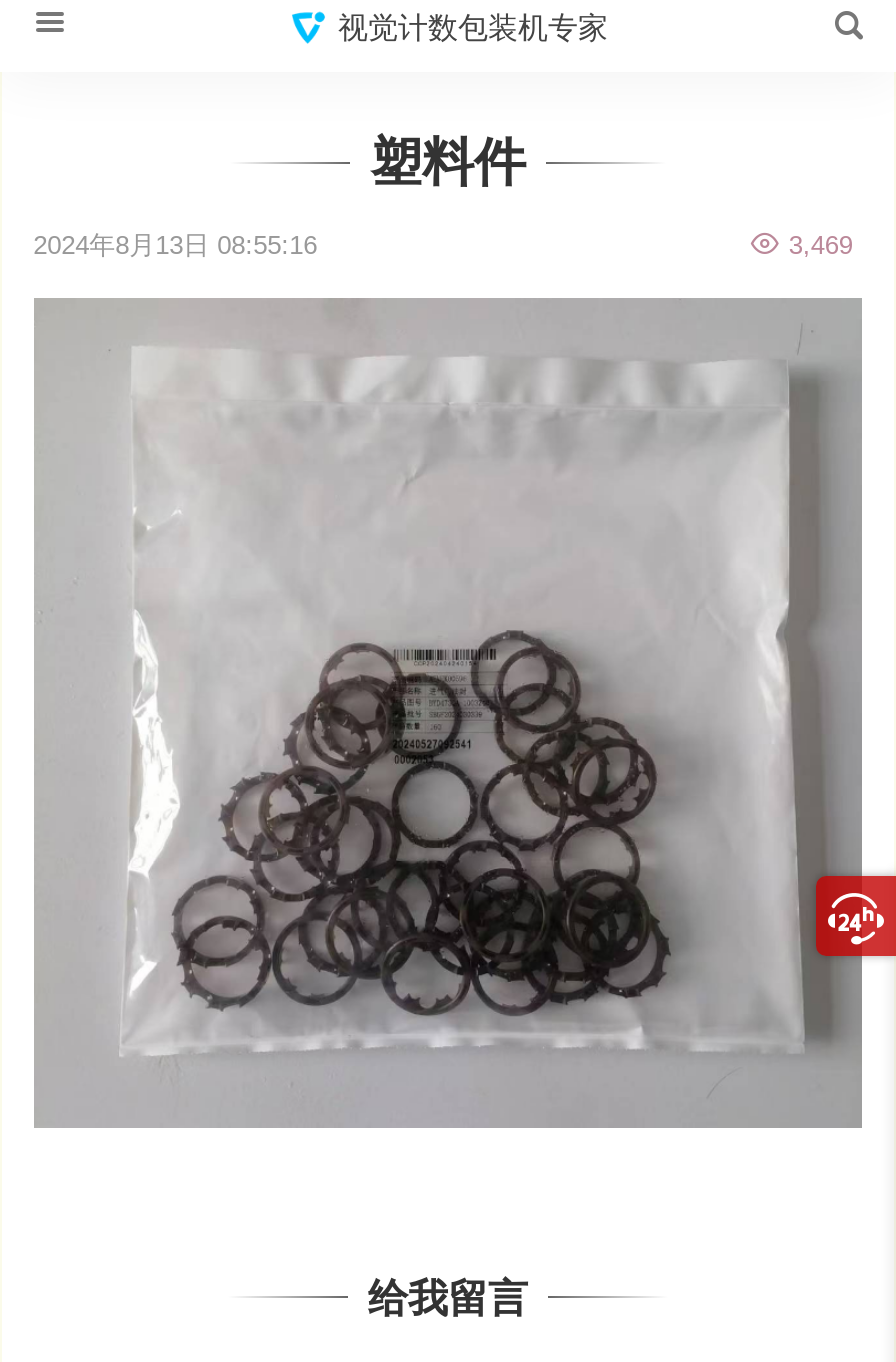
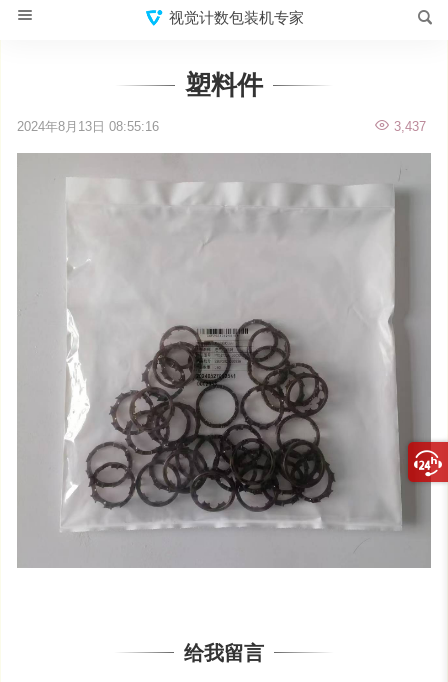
[789,230,853,260] 3,469 -> [394,119,426,134] 3,437

